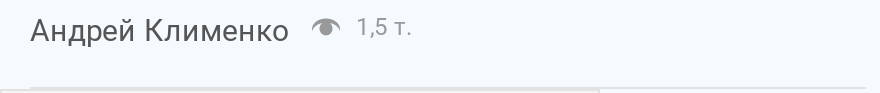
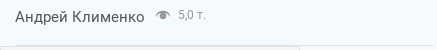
[356,12,412,40] 1,5 т. -> [178,8,206,22] 5,0 т.

